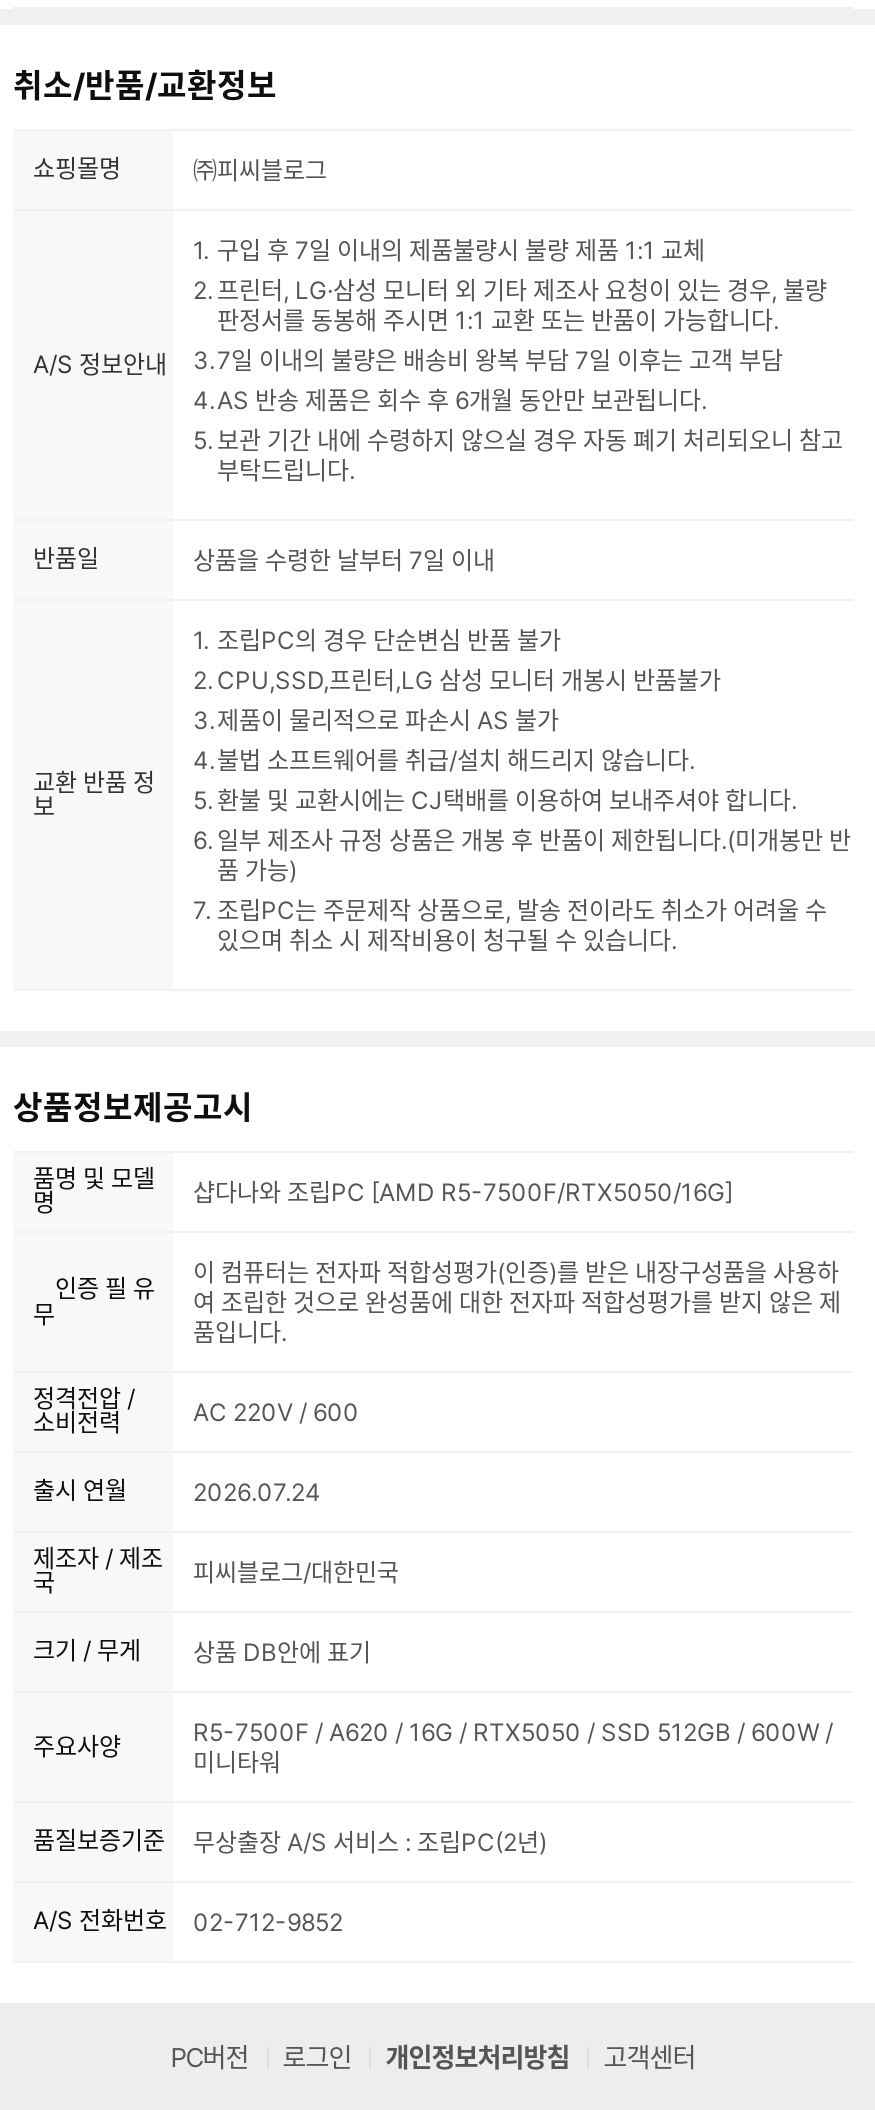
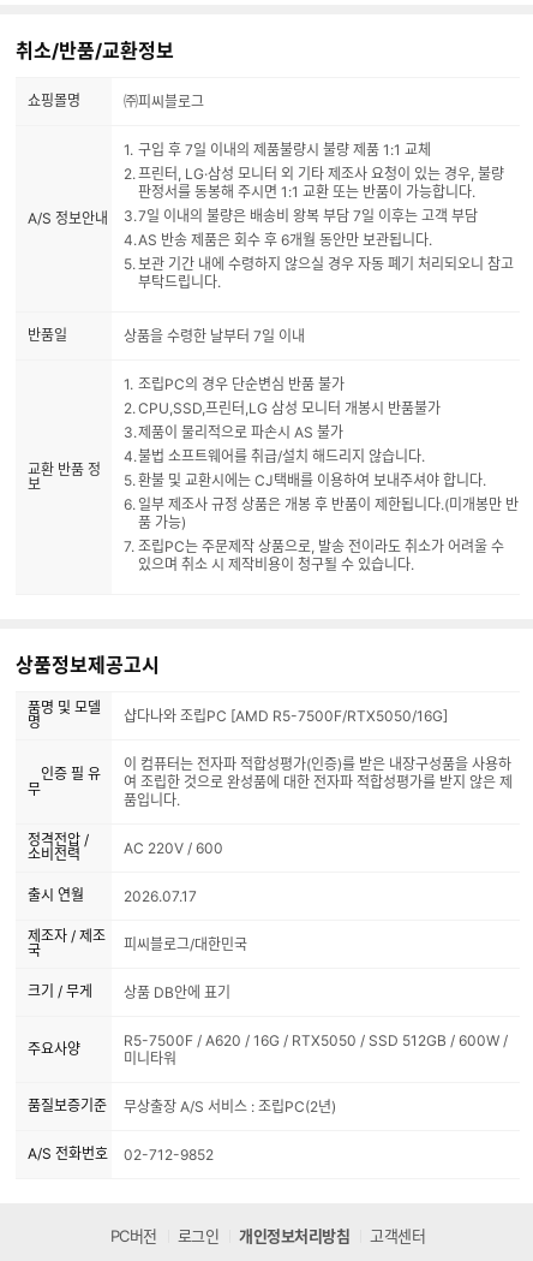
[193,1477,321,1507] 2026.07.24 -> [124,887,197,905] 2026.07.17

